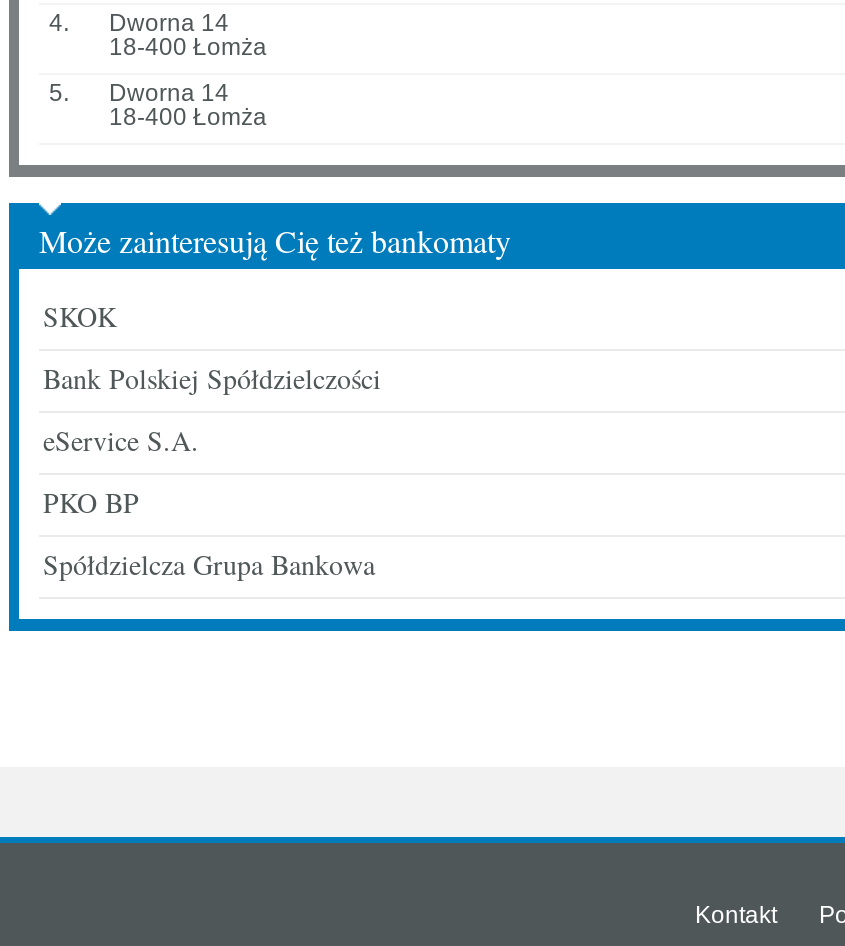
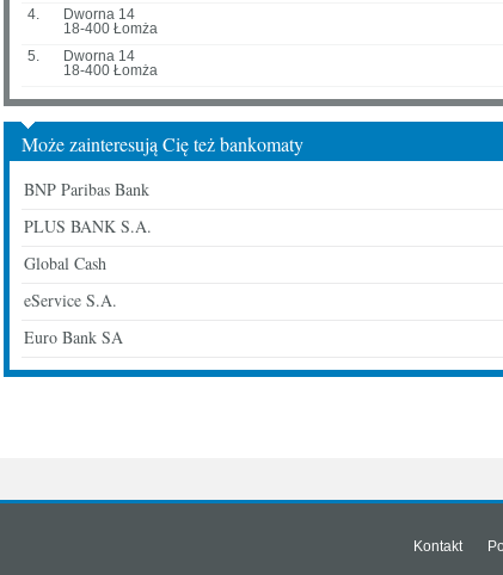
[43,297,381,397] SKOK | Bank Polskiej Spółdzielczości -> [24,178,152,274] BNP Paribas Bank | PLUS BANK S.A. | Global Cash
moved [43,421,199,459] -> [24,289,117,311]: eService S.A.
[43,483,375,583] PKO BP | Spółdzielcza Grupa Bankowa -> [24,326,123,348] Euro Bank SA

